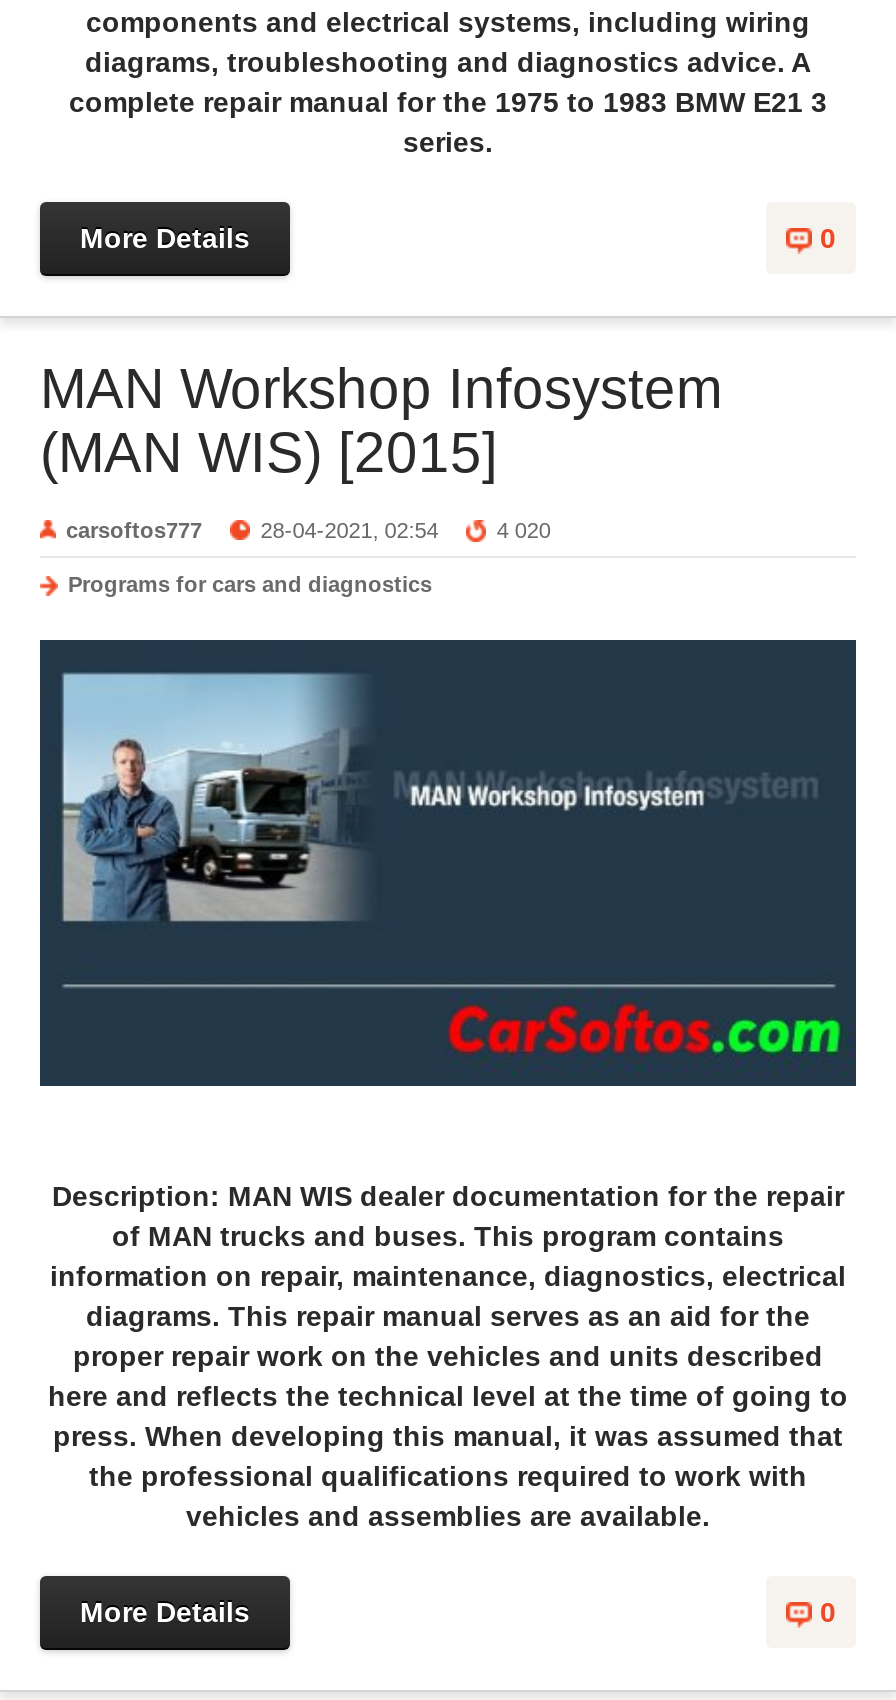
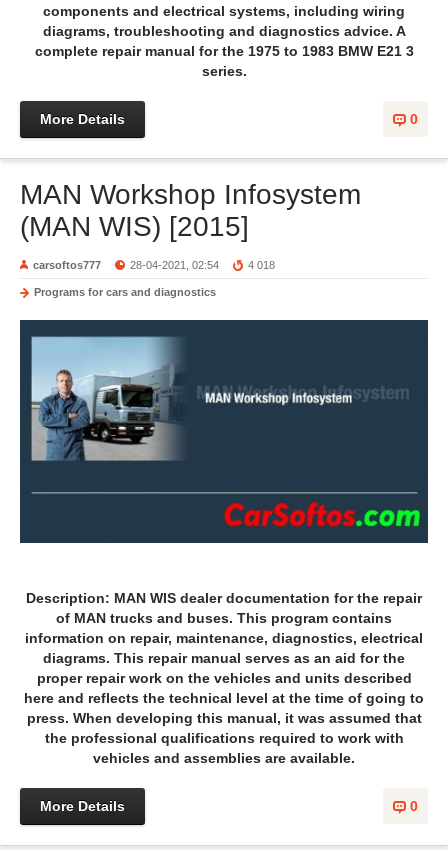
[497,518,551,542] 4 020 -> [248,259,275,271] 4 018

